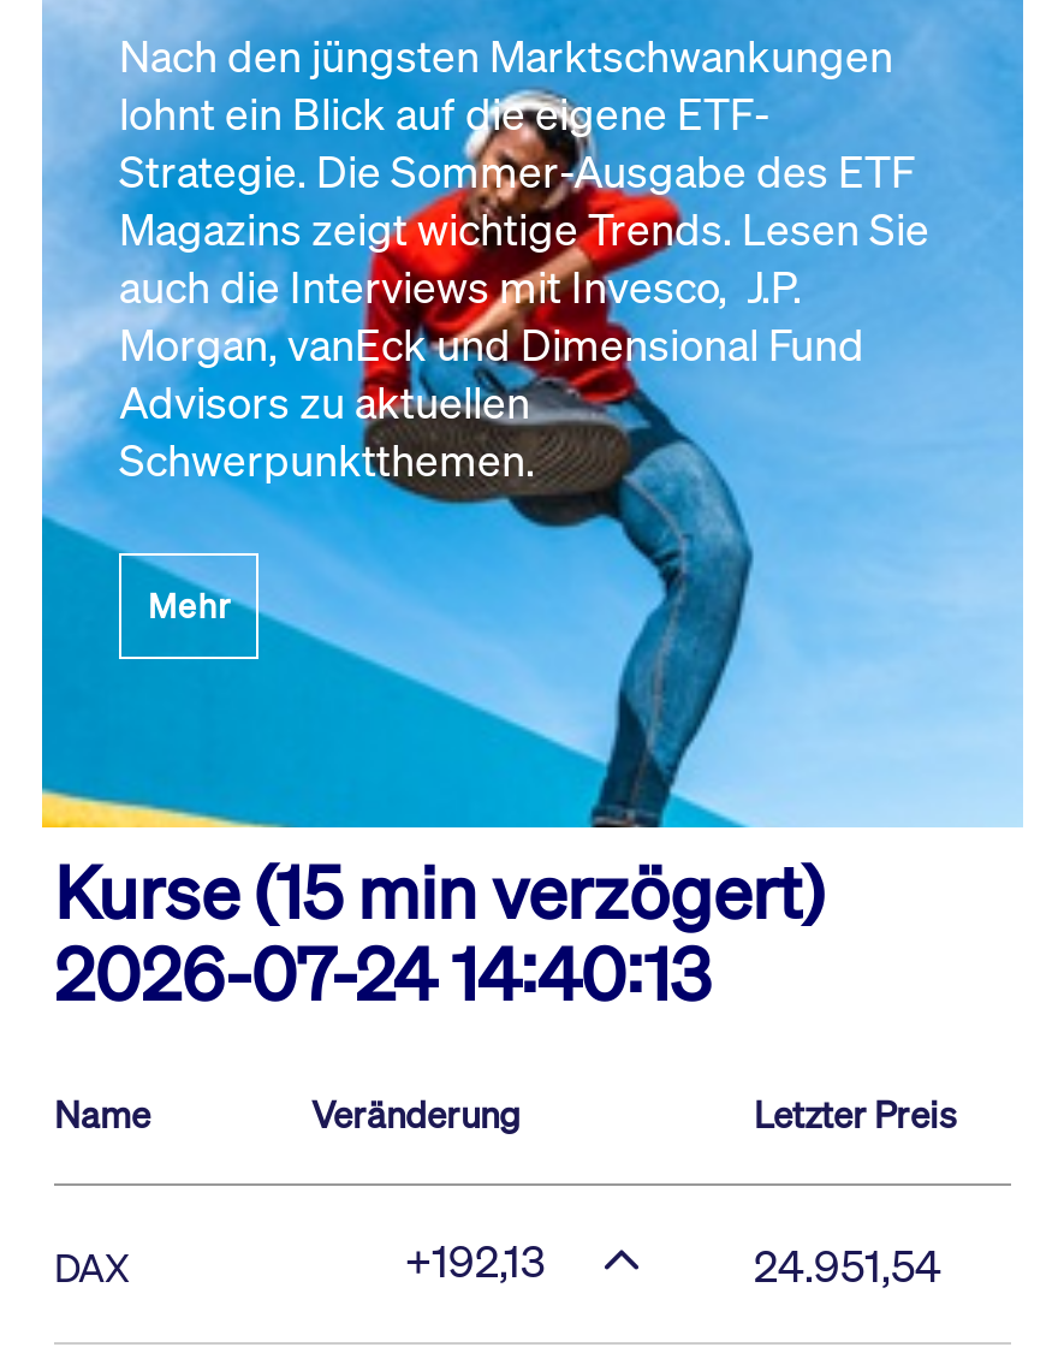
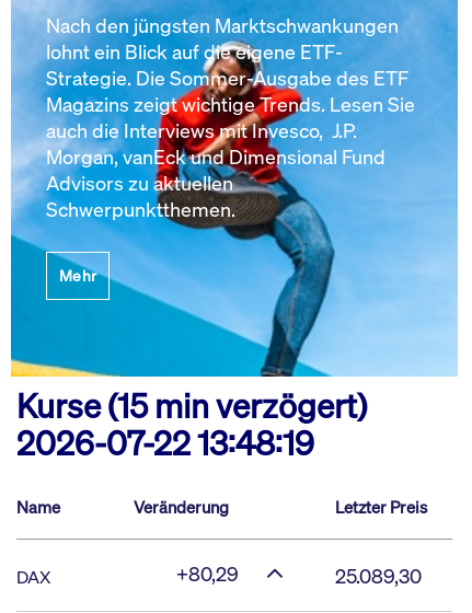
[54,926,711,1022] 2026-07-24 14:40:13 -> [16,421,314,465] 2026-07-22 13:48:19
[405,1232,545,1289] +192,13 -> [176,560,239,587] +80,29
[754,1236,941,1294] 24.951,54 -> [335,563,422,589] 25.089,30

